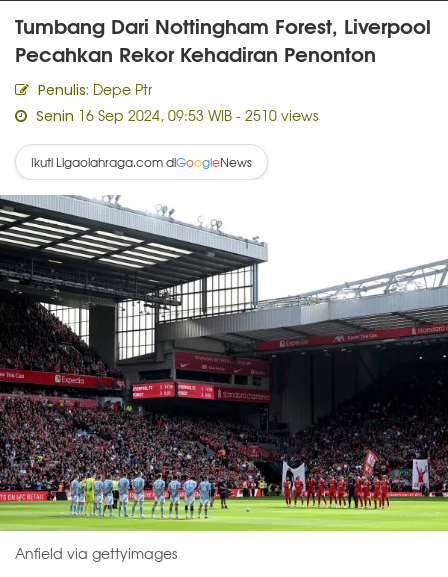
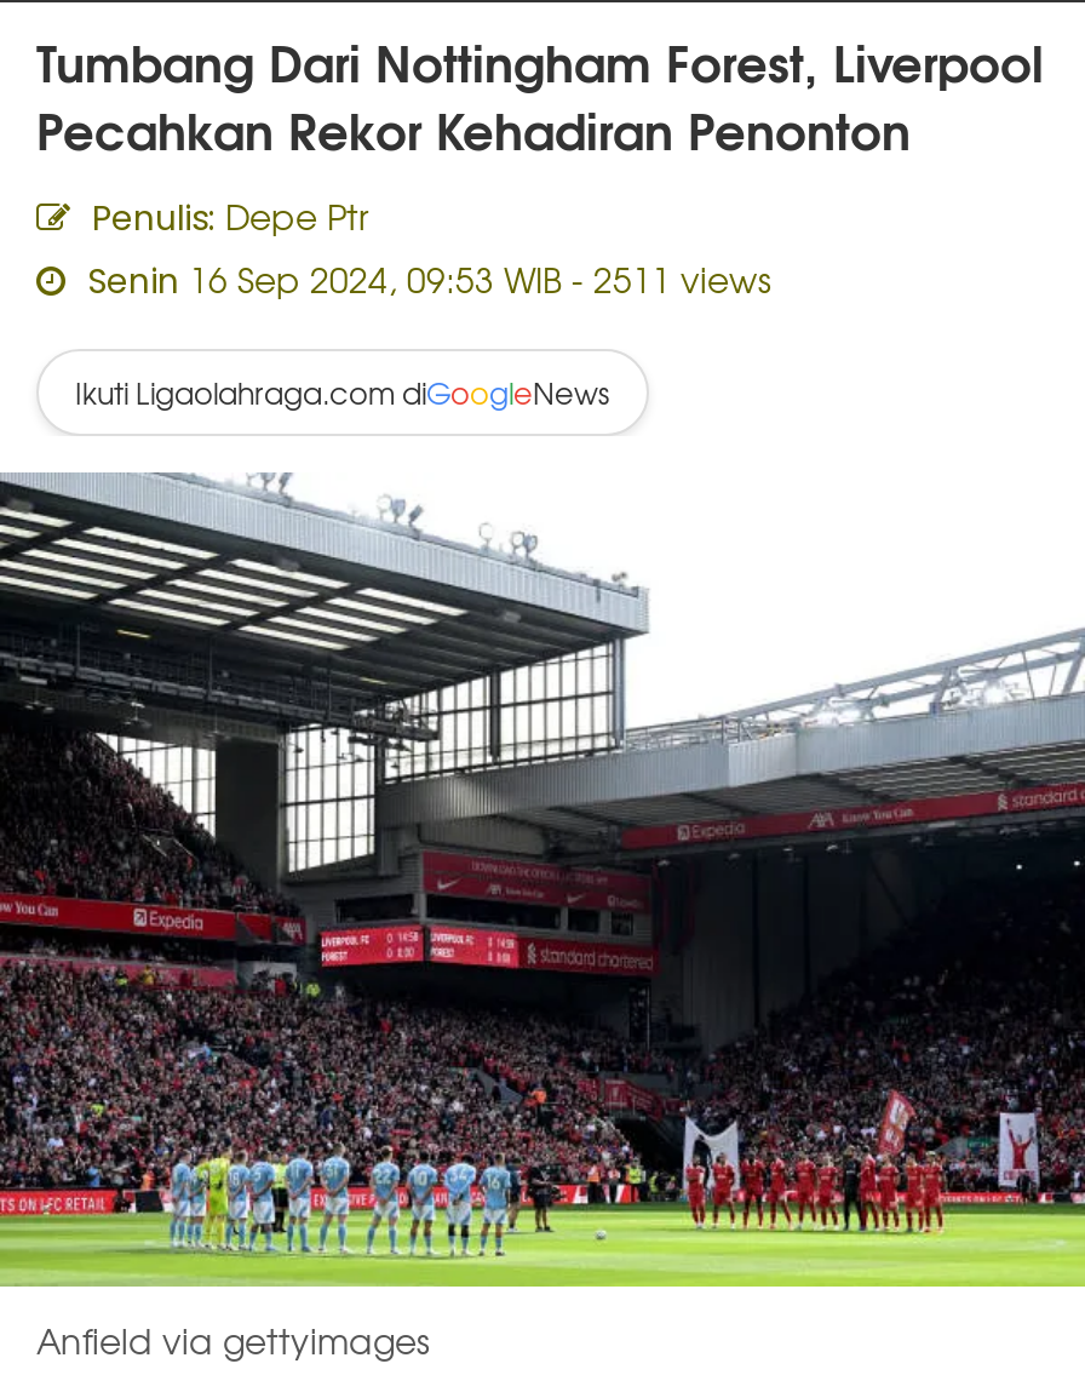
[32,105,318,125] Senin 16 Sep 2024, 09:53 WIB - 2510 views -> [77,254,770,303] Senin 16 Sep 2024, 09:53 WIB - 2511 views

